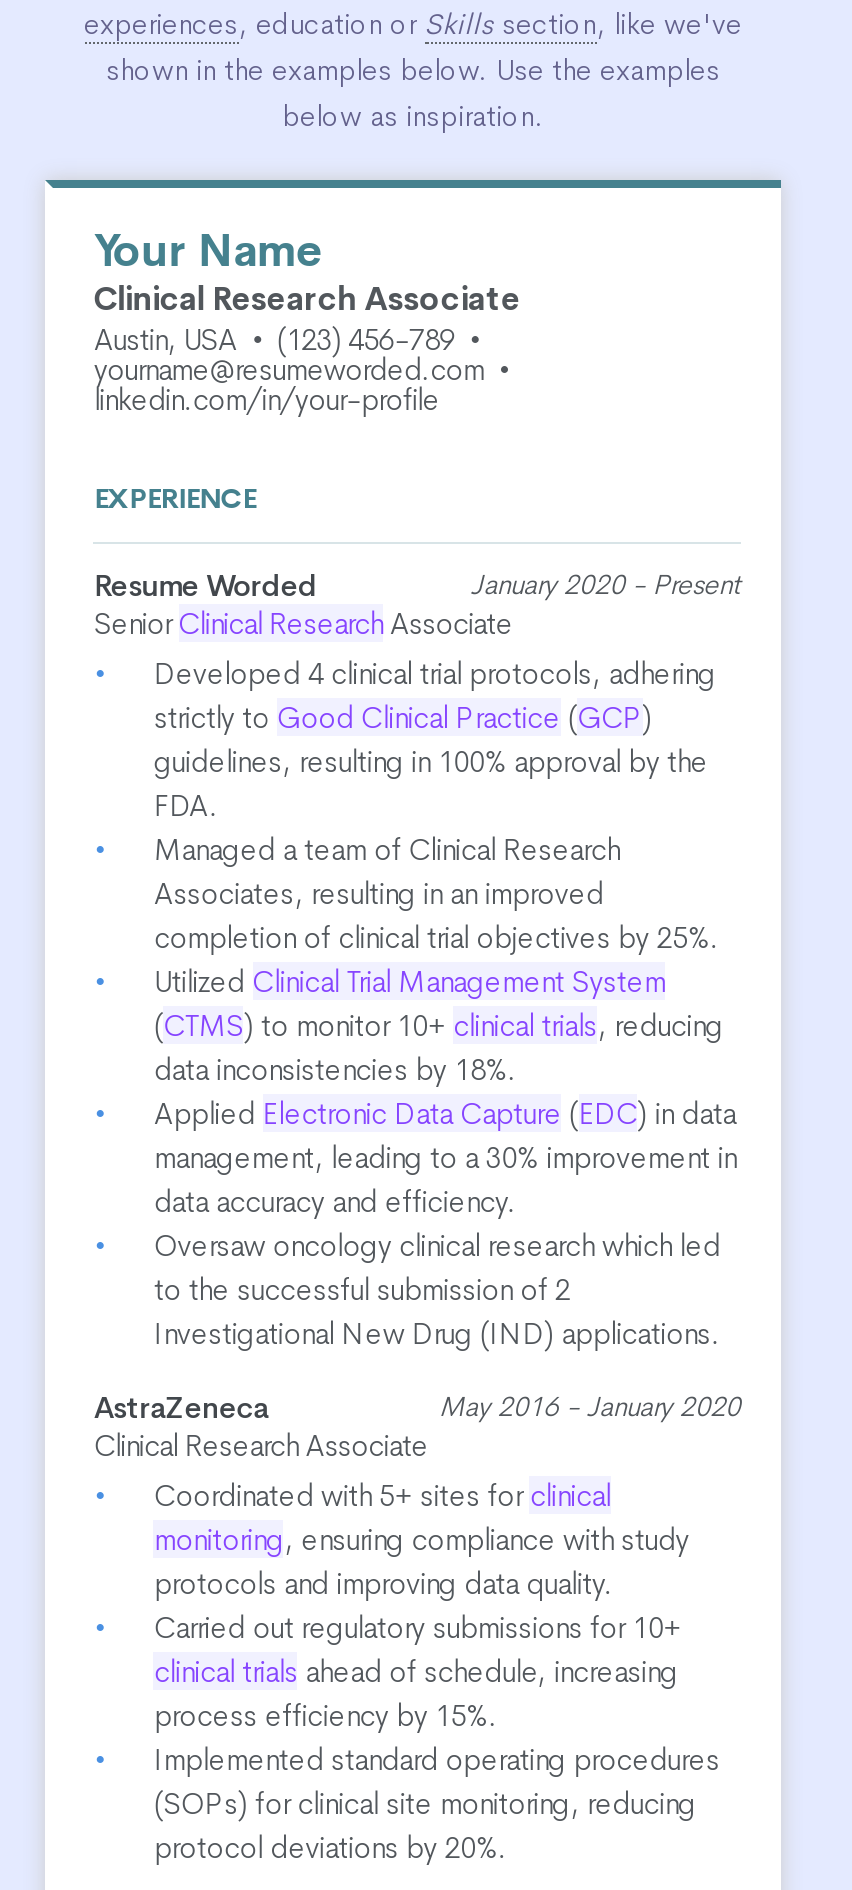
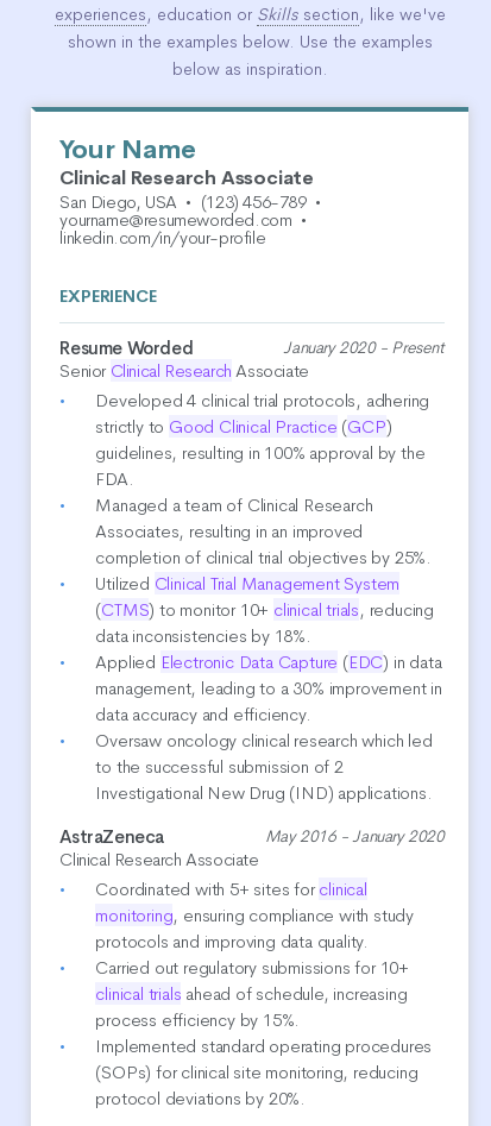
[94,319,487,357] Austin, USA • (123) 456-789 • -> [60,190,326,212] San Diego, USA • (123) 456-789 •

